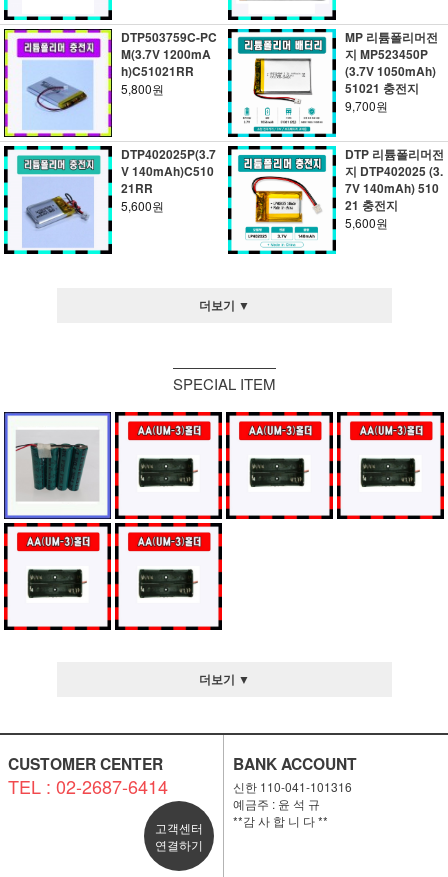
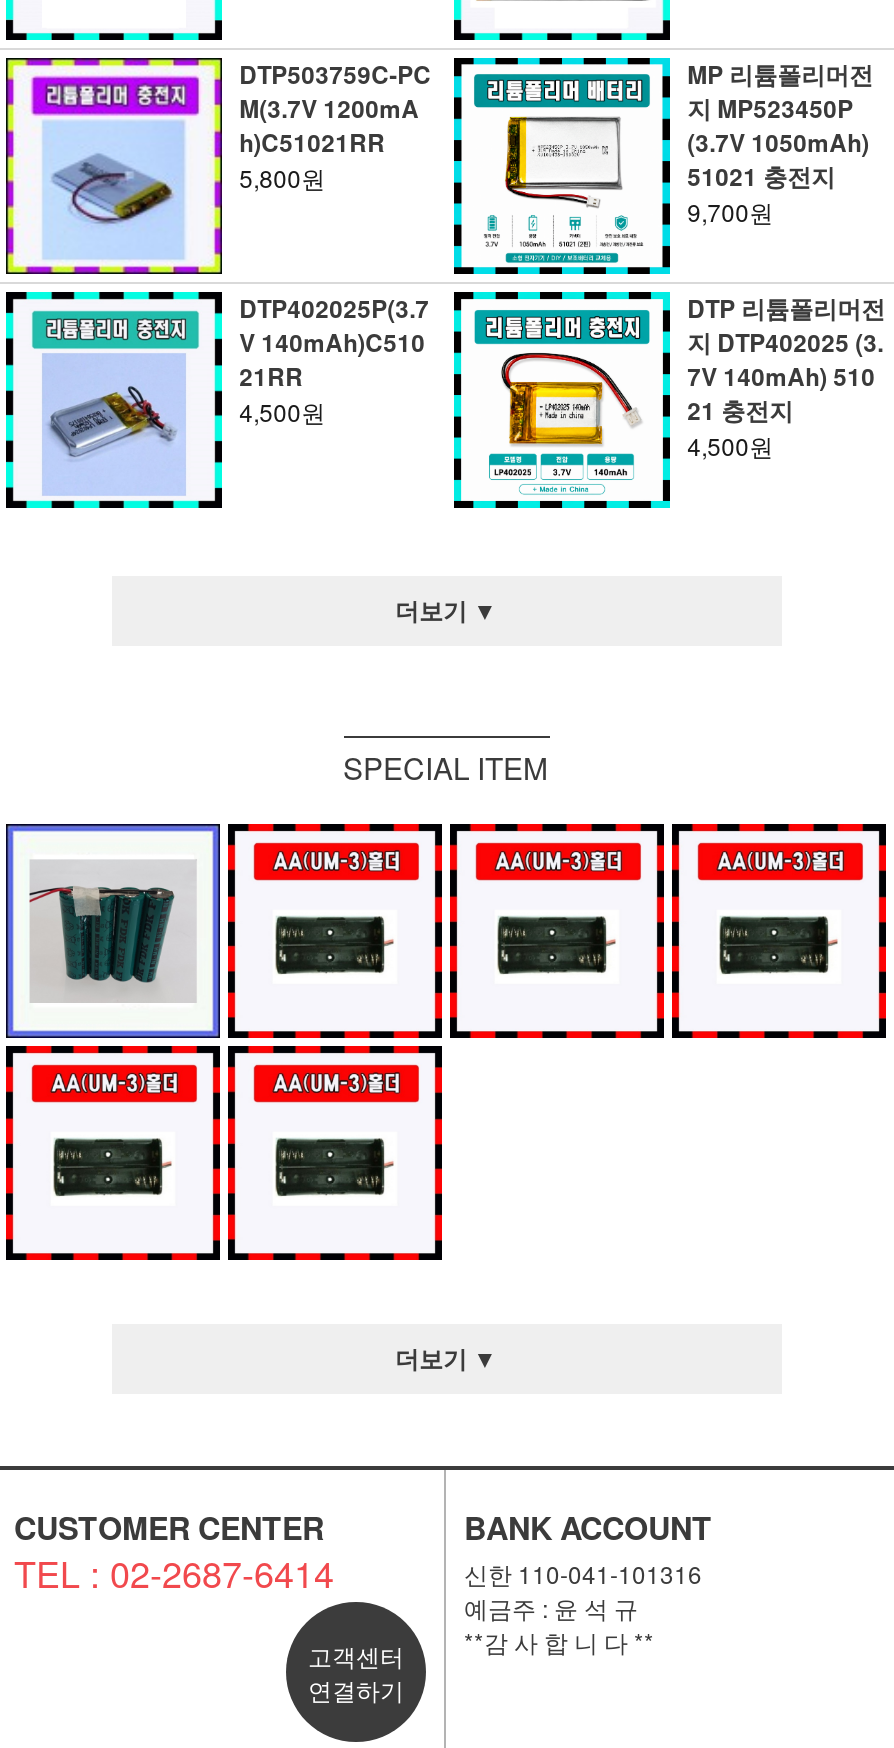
[121,197,164,214] 5,600원 -> [239,393,325,427] 4,500원
[345,214,388,231] 5,600원 -> [687,427,773,461] 4,500원

